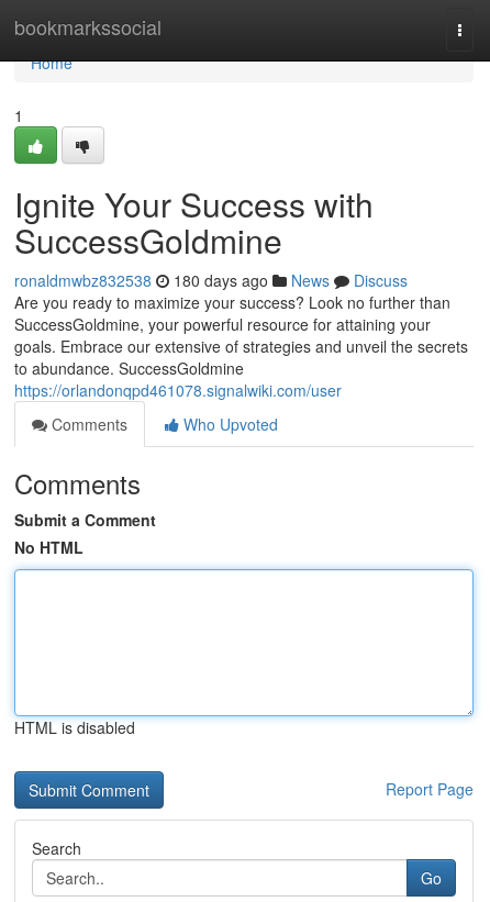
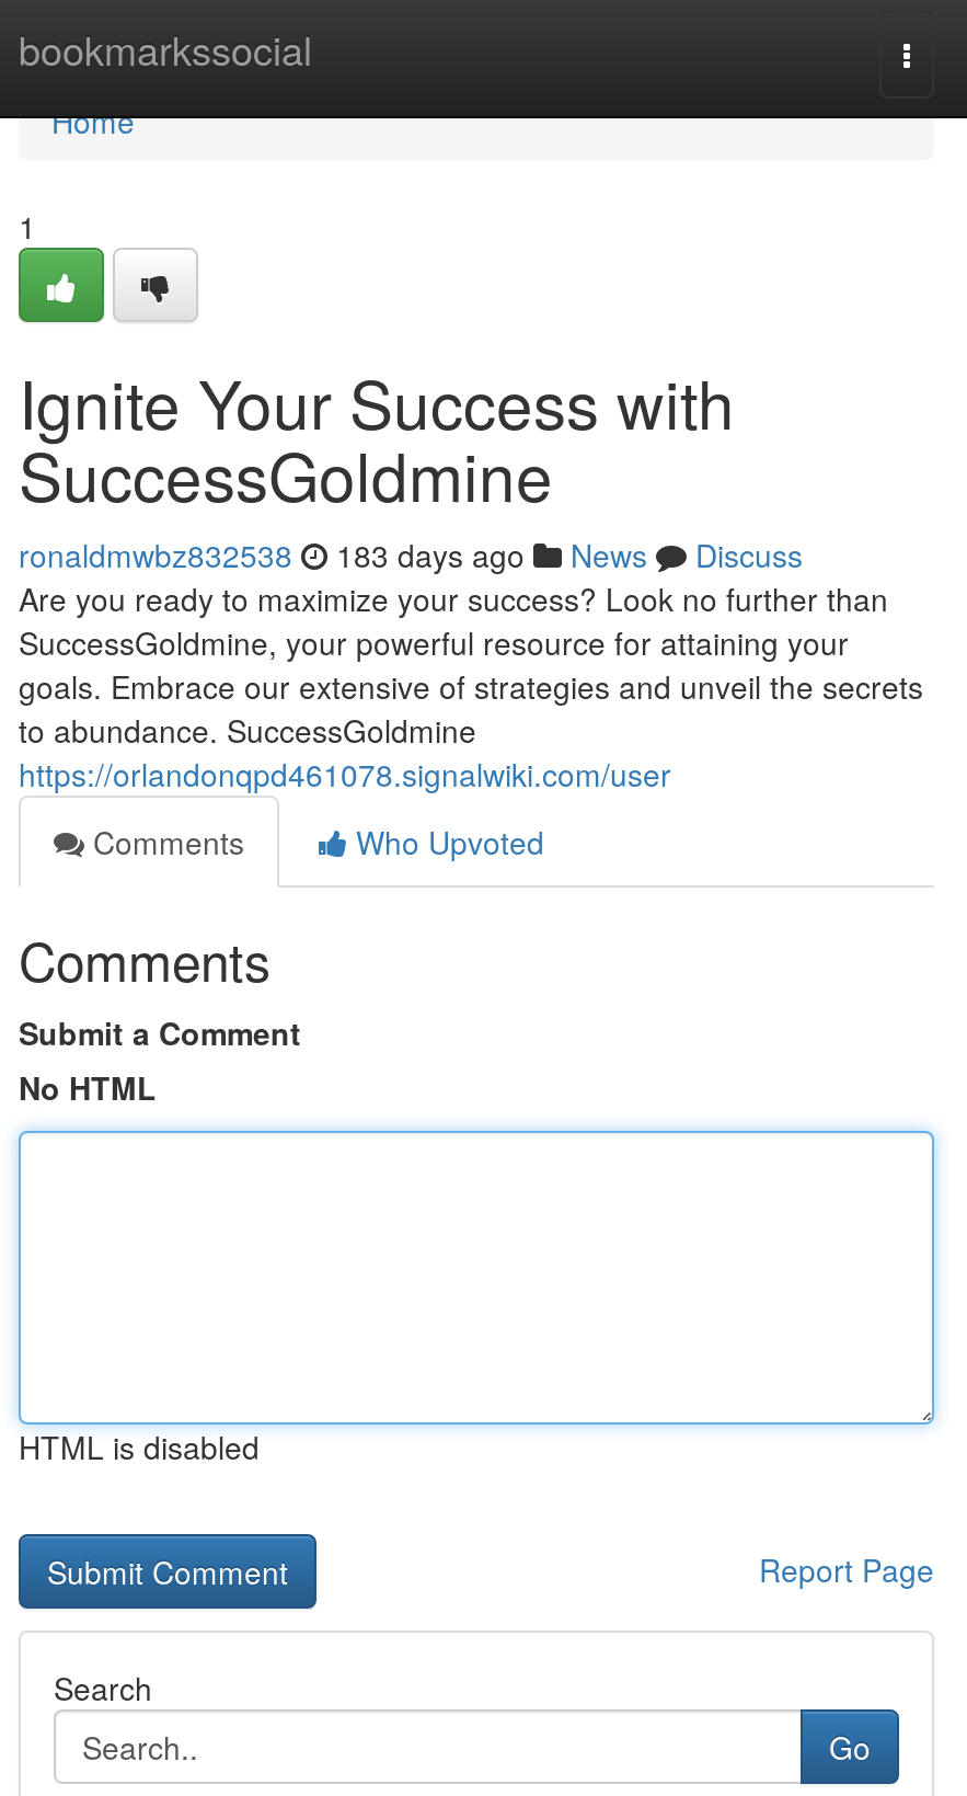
[14,269,408,291] ronaldmwbz832538 180 days ago News Discuss -> [19,533,803,576] ronaldmwbz832538 183 days ago News Discuss

